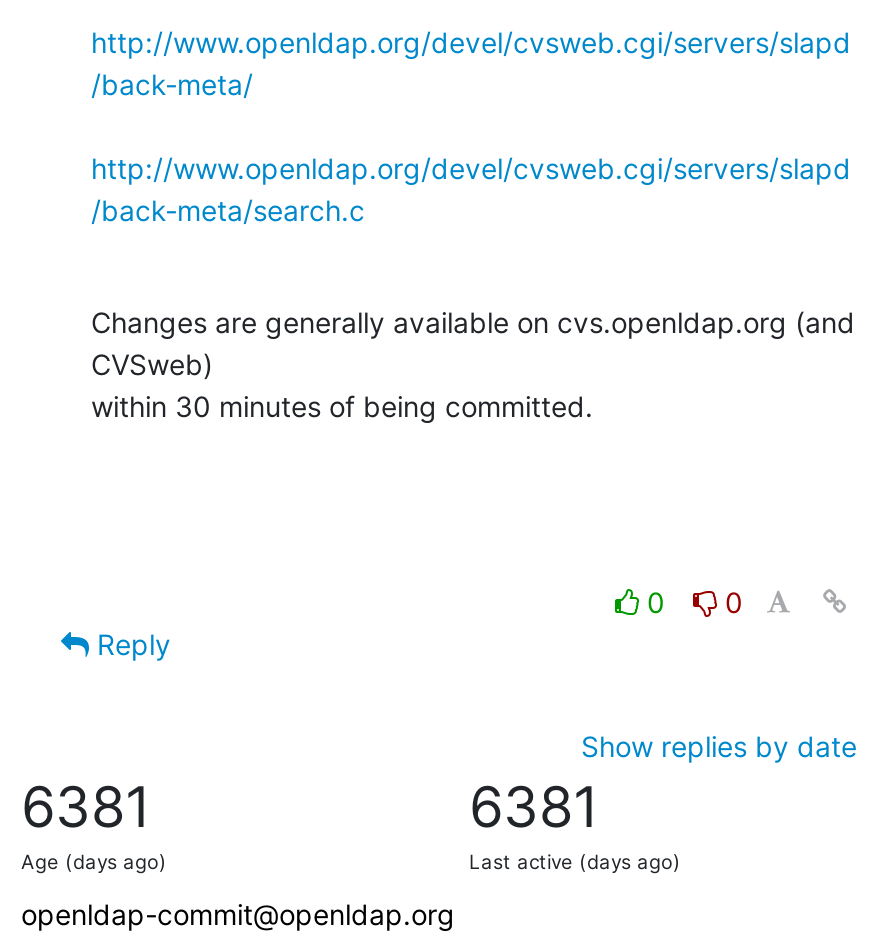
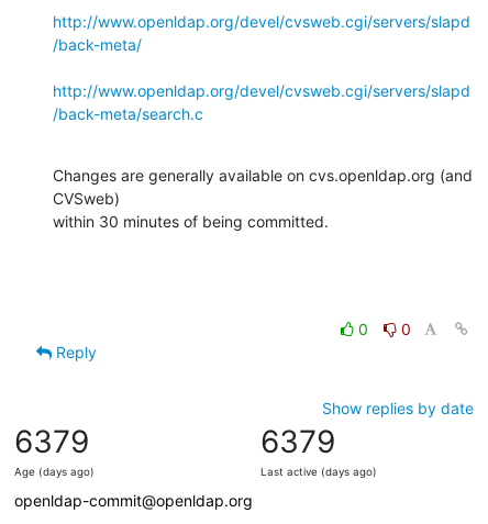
[21,773,151,841] 6381 -> [14,423,89,460] 6379
[469,773,599,841] 6381 -> [260,423,335,460] 6379

